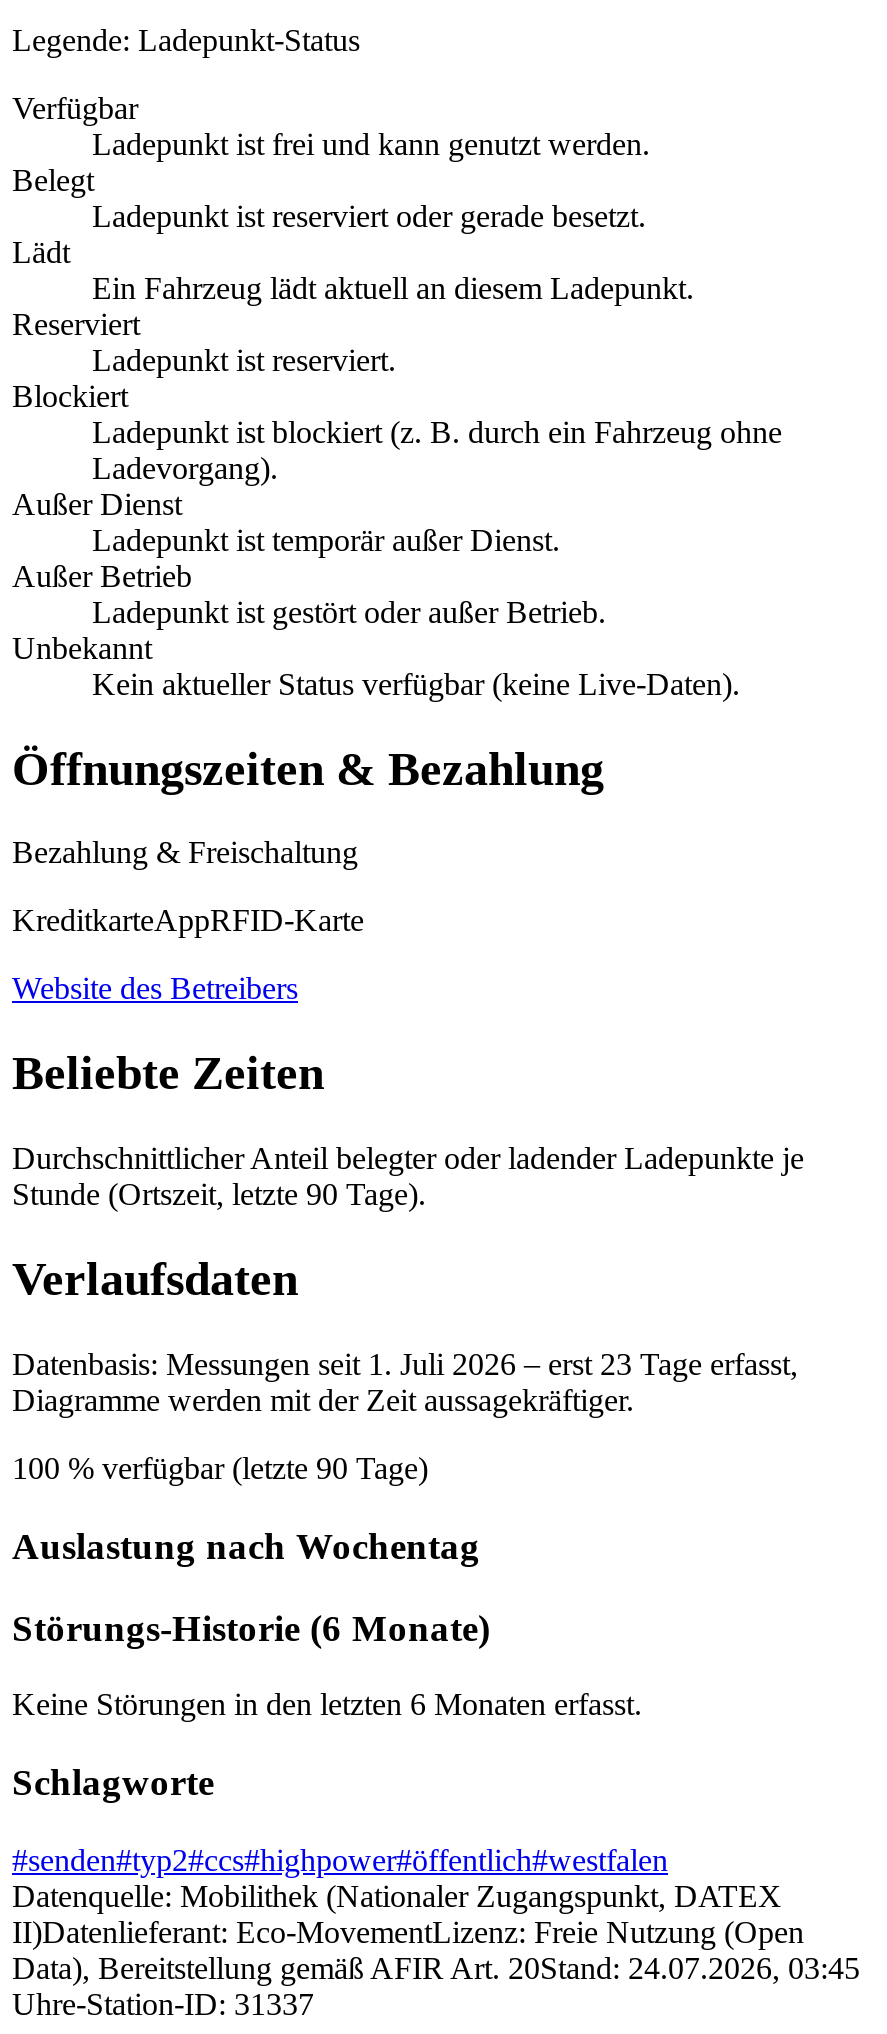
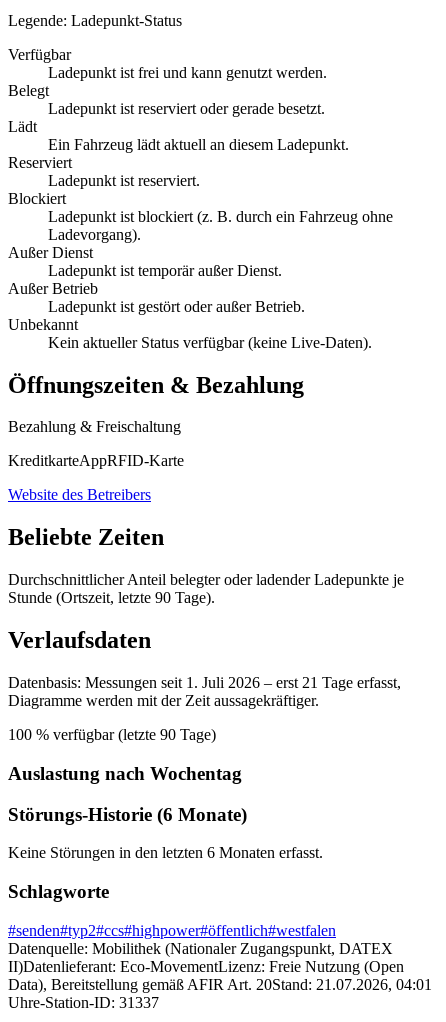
[12,1347,798,1381] Datenbasis: Messungen seit 1. Juli 2026 – erst 23 Tage erfasst, -> [8,674,401,691] Datenbasis: Messungen seit 1. Juli 2026 – erst 21 Tage erfasst,
[12,1950,860,1984] Data), Bereitstellung gemäß AFIR Art. 20Stand: 24.07.2026, 03:45 -> [8,976,432,993] Data), Bereitstellung gemäß AFIR Art. 20Stand: 21.07.2026, 04:01

